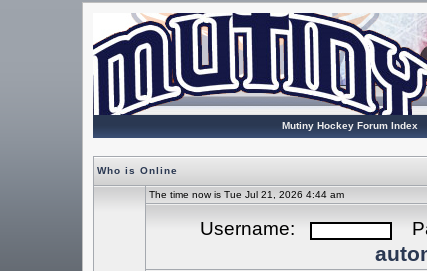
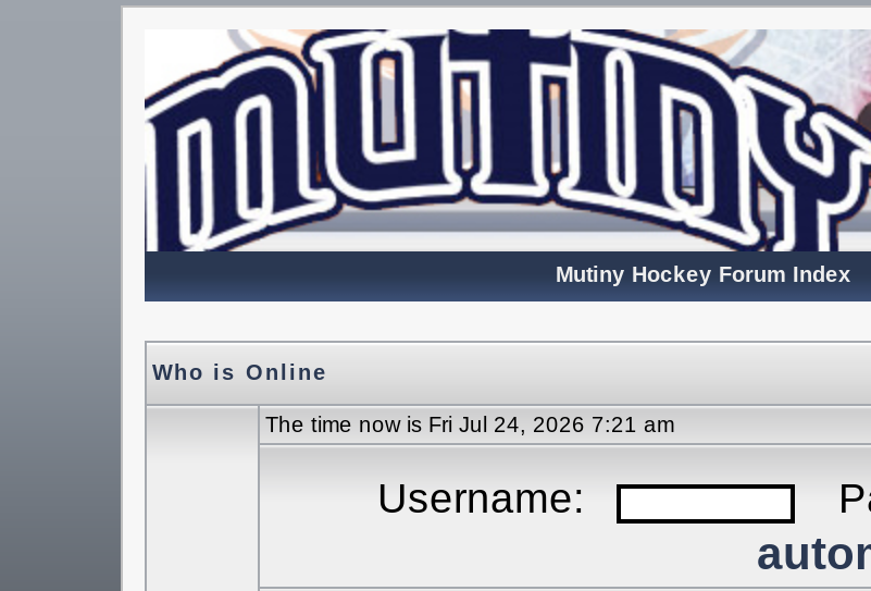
[148,189,343,200] The time now is Tue Jul 21, 2026 4:44 am -> [265,413,674,436] The time now is Fri Jul 24, 2026 7:21 am

